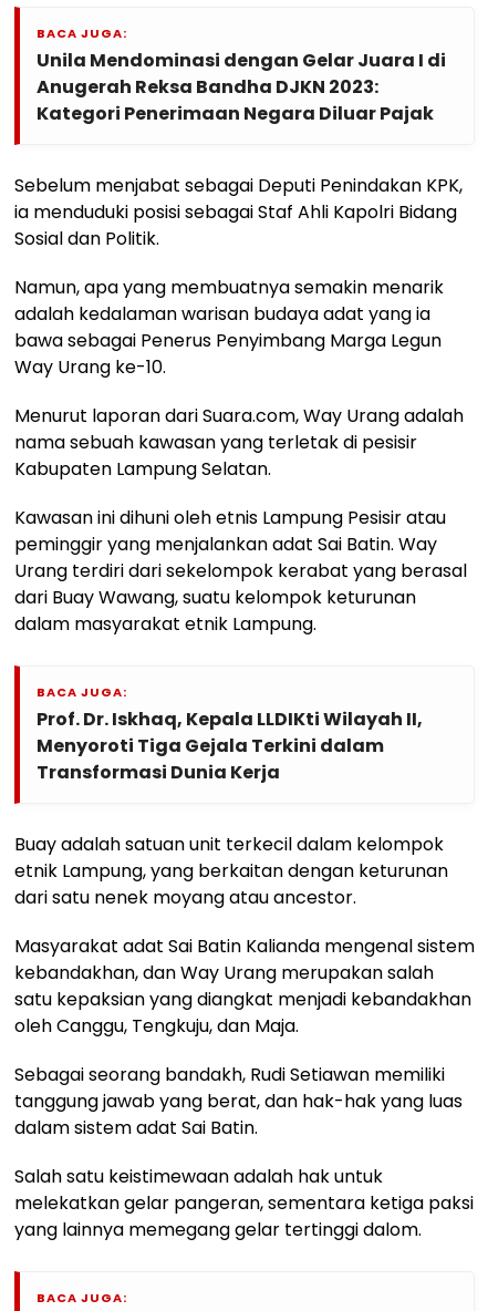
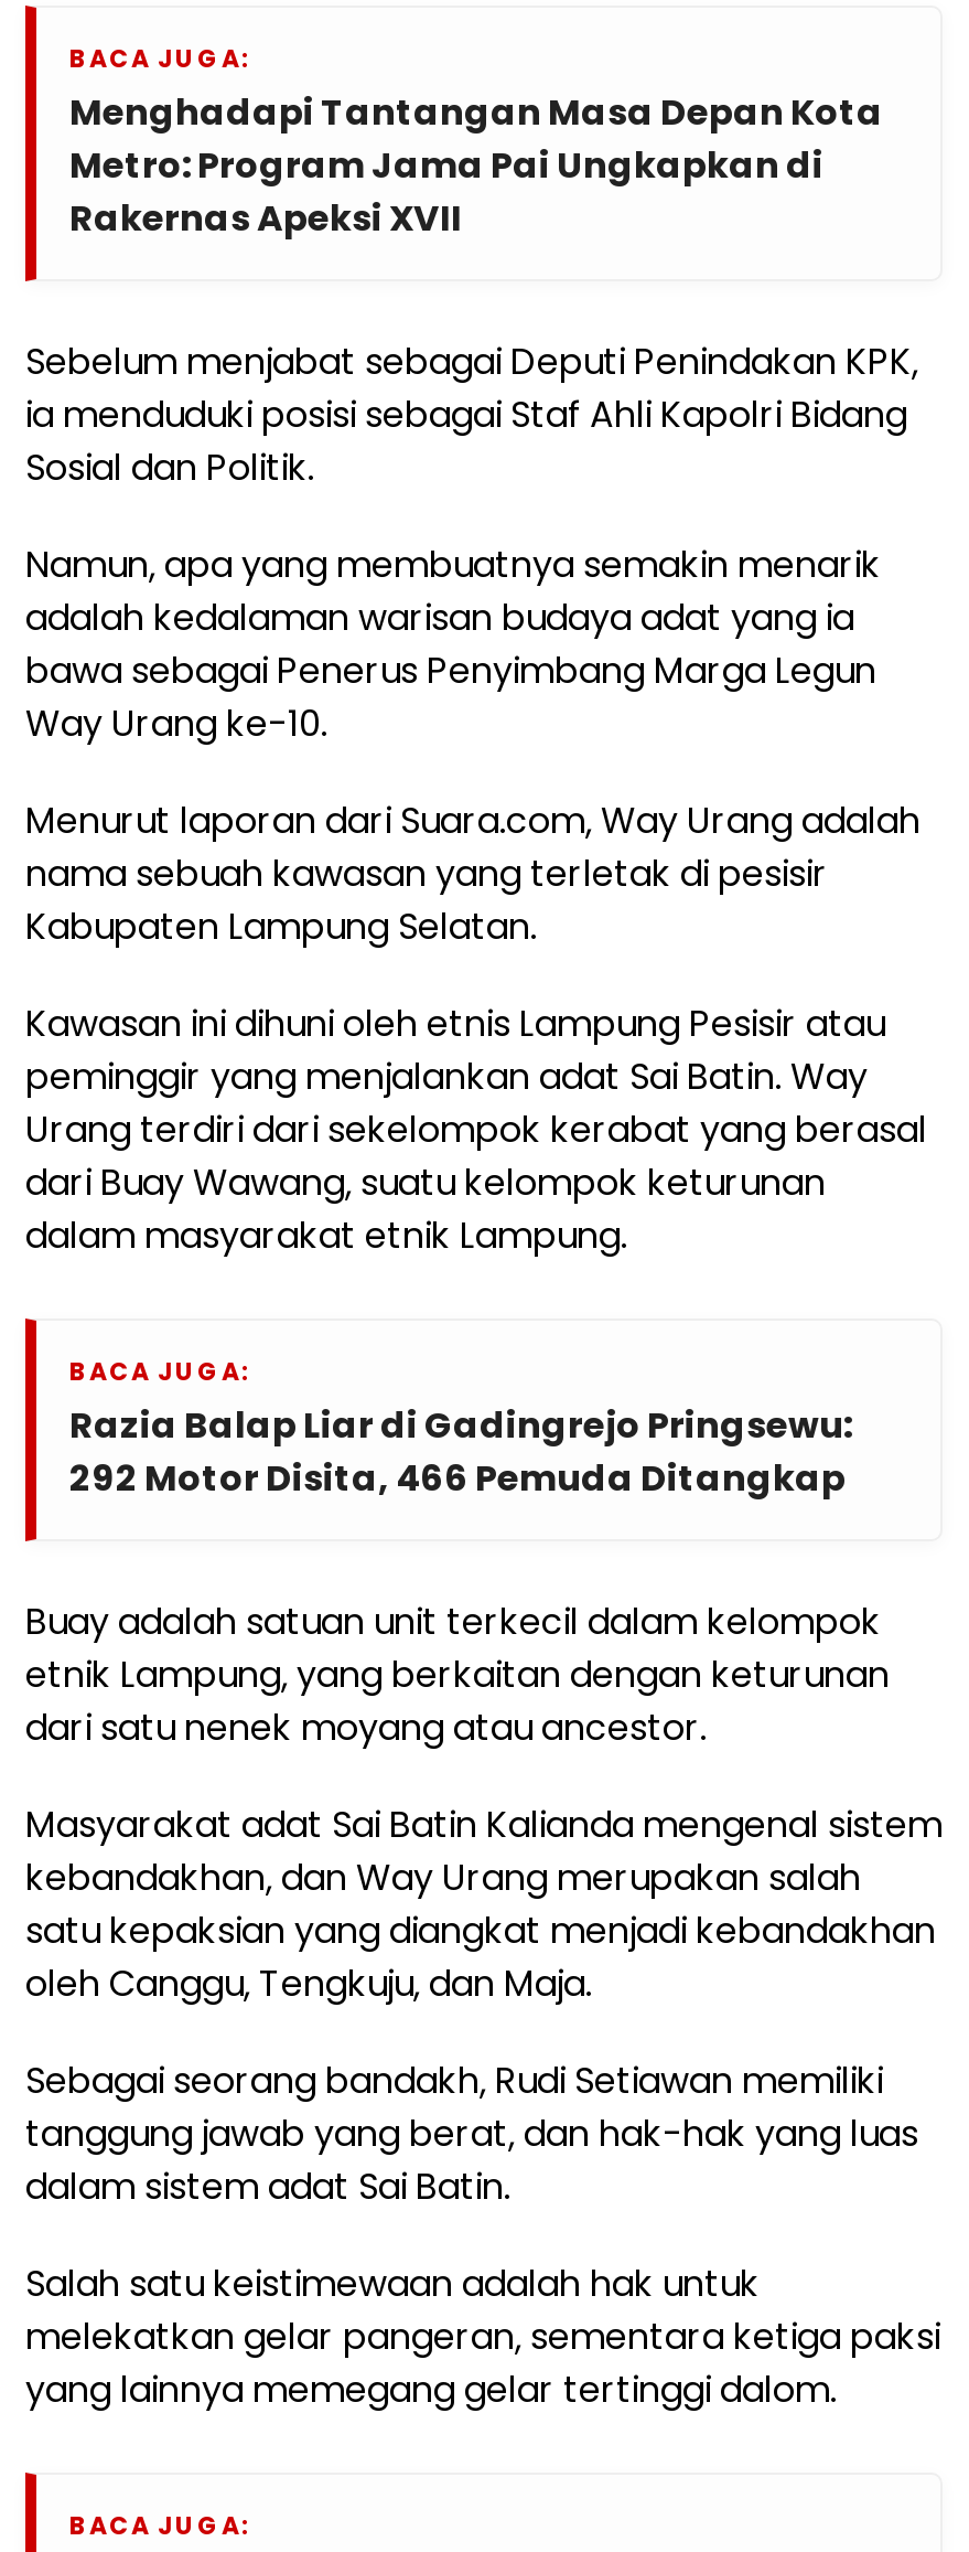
[37,48,446,126] Unila Mendominasi dengan Gelar Juara I di | Anugerah Reksa Bandha DJKN 2023: | Kategori Penerimaan Negara Diluar Pajak -> [69,87,883,244] Menghadapi Tantangan Masa Depan Kota | Metro: Program Jama Pai Ungkapkan di | Rakernas Apeksi XVII
[37,706,423,785] Prof. Dr. Iskhaq, Kepala LLDIKti Wilayah II, | Menyoroti Tiga Gejala Terkini dalam | Transformasi Dunia Kerja -> [69,1400,852,1504] Razia Balap Liar di Gadingrejo Pringsewu: | 292 Motor Disita, 466 Pemuda Ditangkap

